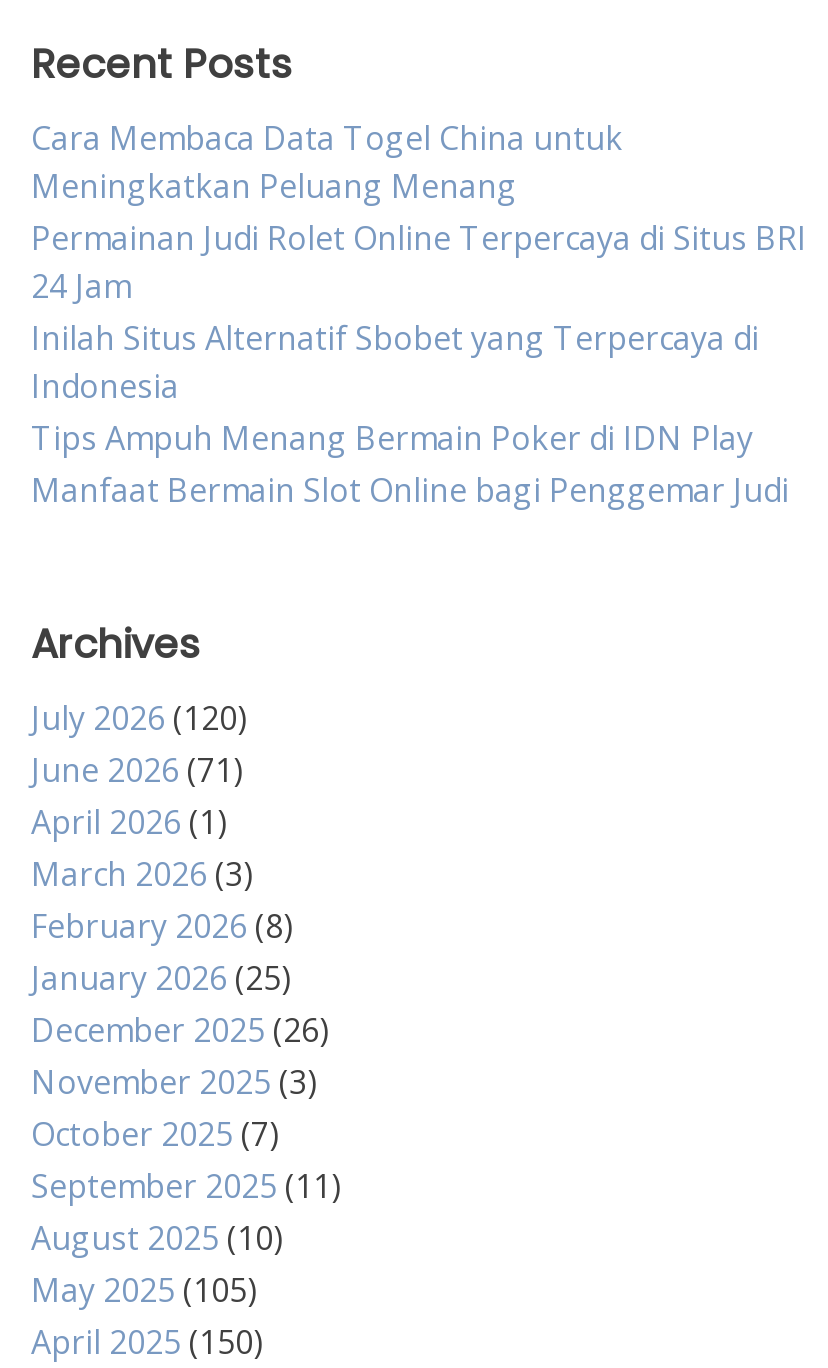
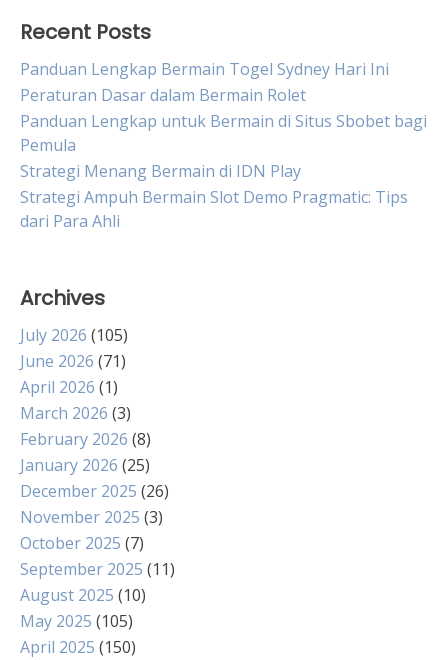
[31,116,807,512] Cara Membaca Data Togel China untuk | Meningkatkan Peluang Menang | Permainan Judi Rolet Online Terpercaya di Situs BRI | 24 Jam | Inilah Situs Alternatif Sbobet yang Terpercaya di | Indonesia | Tips Ampuh Menang Bermain Poker di IDN Play | Manfaat Bermain Slot Online bagi Penggemar Judi -> [20,58,427,232] Panduan Lengkap Bermain Togel Sydney Hari Ini | Peraturan Dasar dalam Bermain Rolet | Panduan Lengkap untuk Bermain di Situs Sbobet bagi | Pemula | Strategi Menang Bermain di IDN Play | Strategi Ampuh Bermain Slot Demo Pragmatic: Tips | dari Para Ahli
[31,696,247,740] July 2026 (120) -> [20,324,128,346] July 2026 (105)

